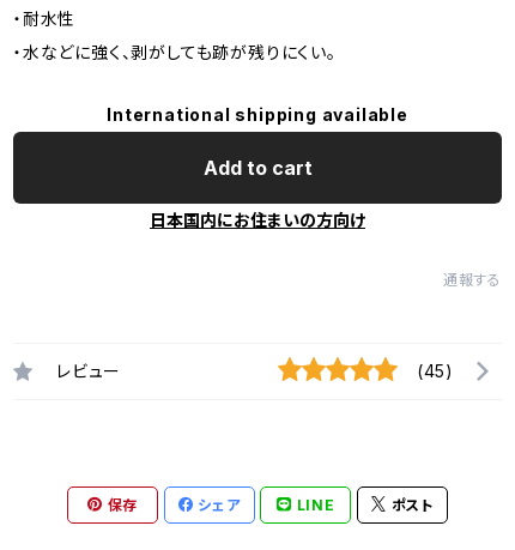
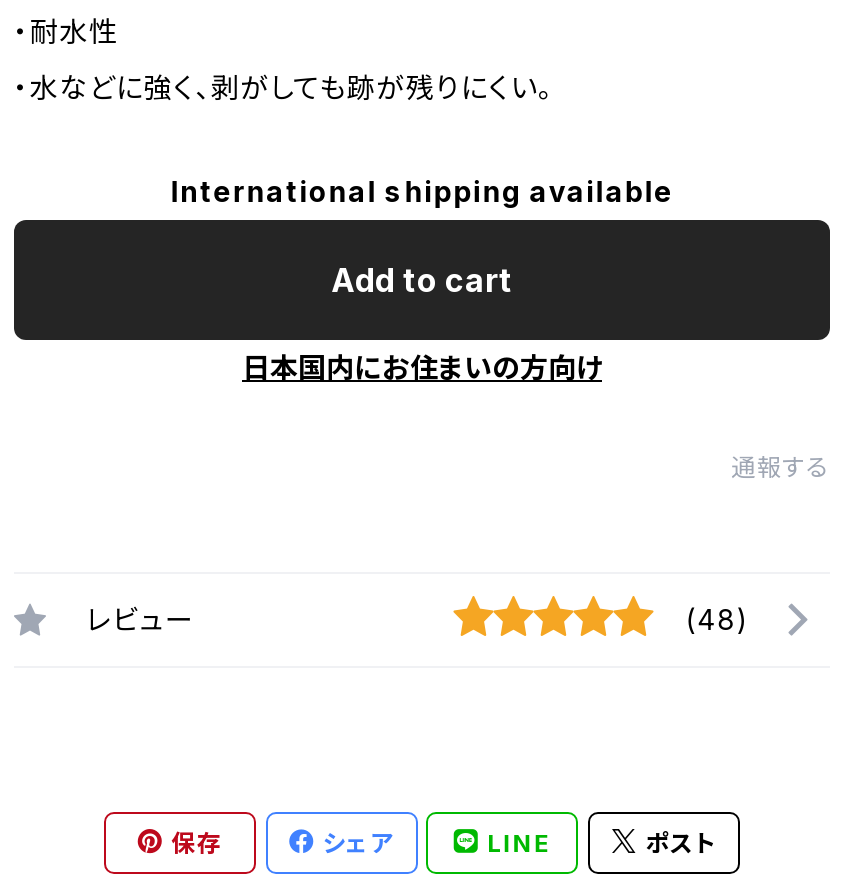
[417,361,454,381] (45) -> [686,602,750,636] (48)

